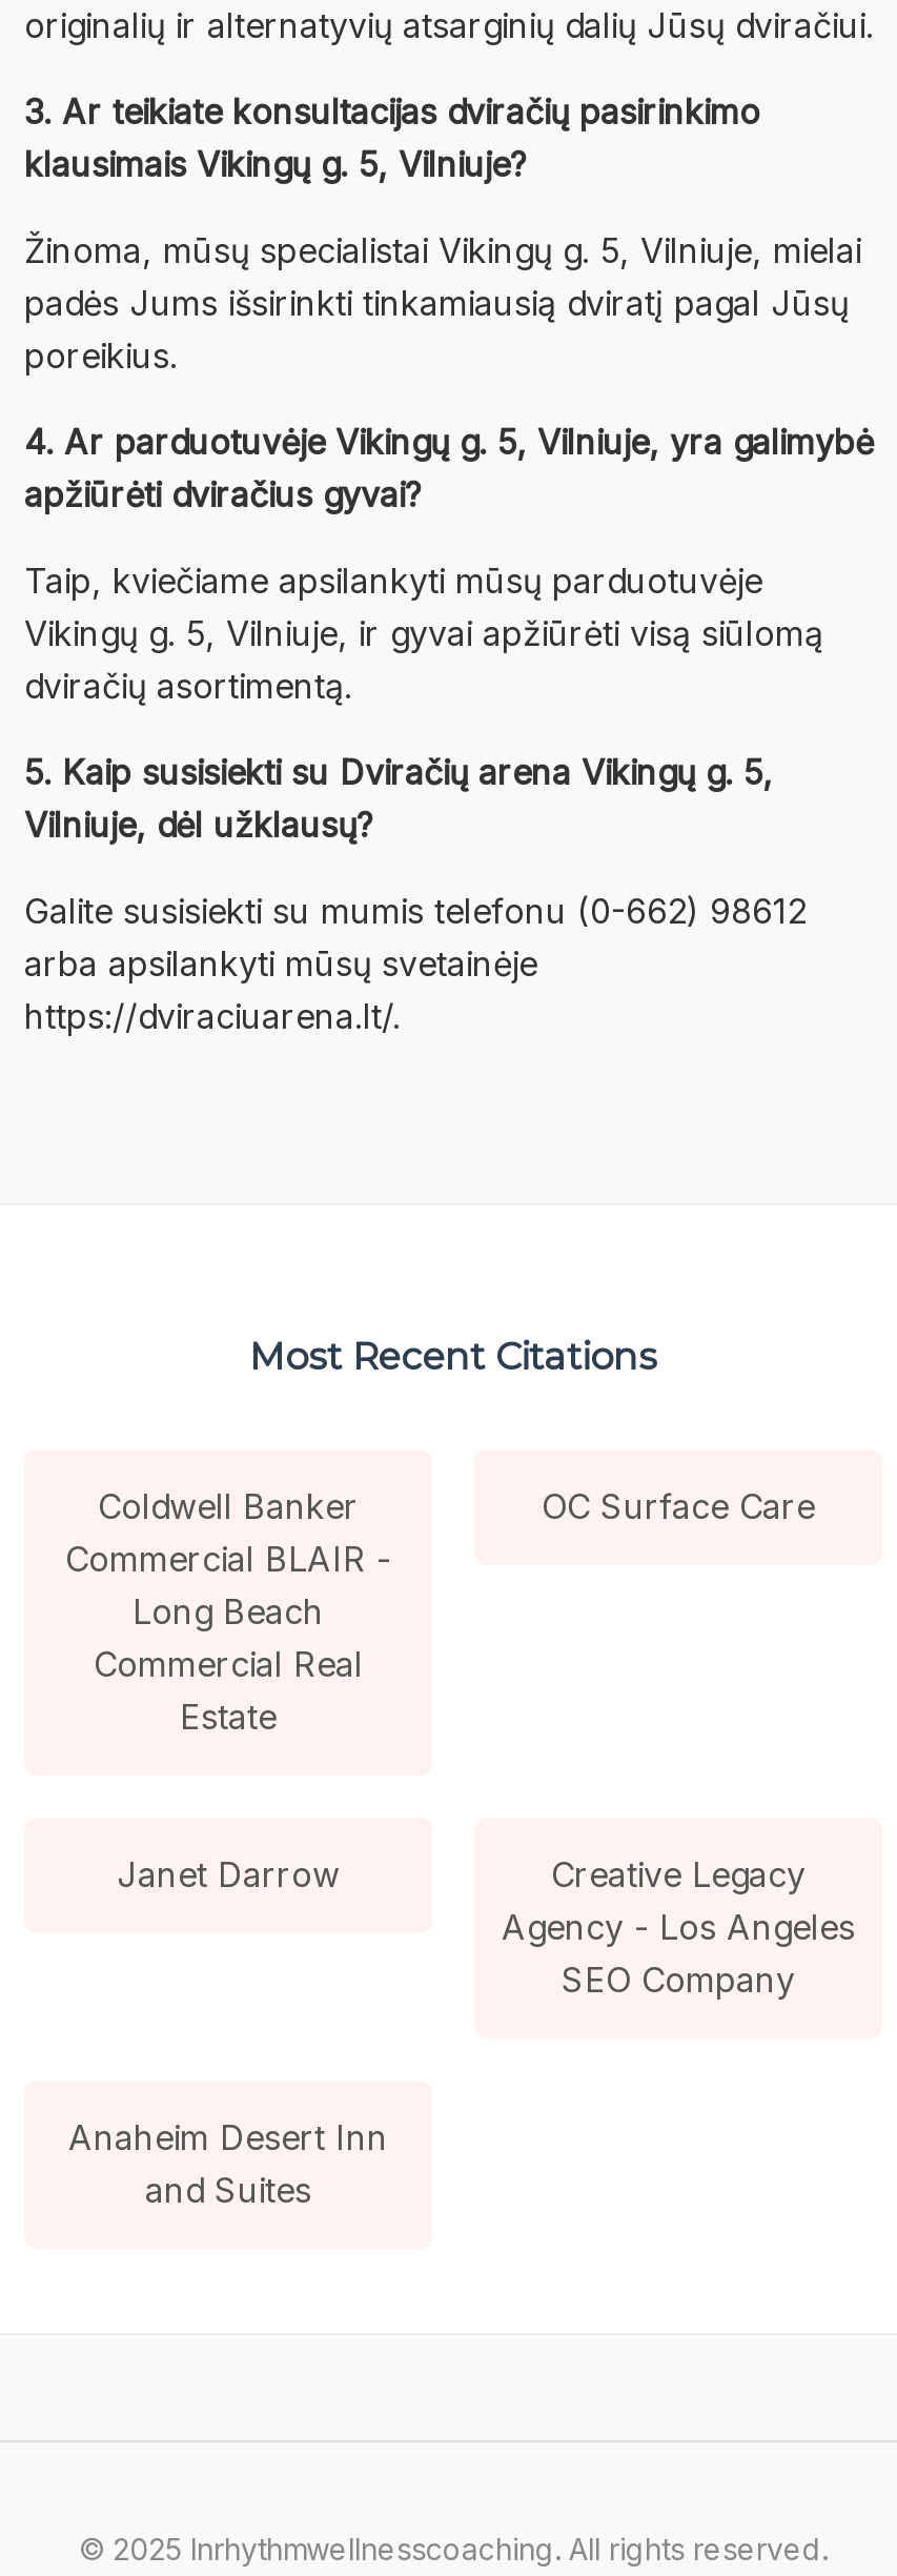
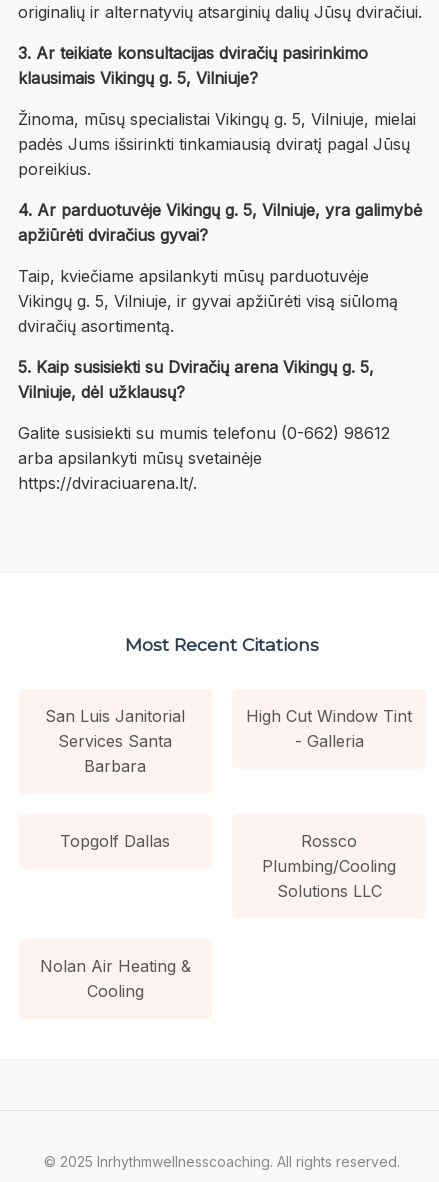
[65,1485,391,1737] Coldwell Banker | Commercial BLAIR - | Long Beach | Commercial Real | Estate -> [45,706,185,776] San Luis Janitorial | Services Santa | Barbara
[542,1485,815,1527] OC Surface Care -> [246,706,412,751] High Cut Window Tint | - Galleria
[117,1853,855,2000] Janet Darrow | Creative Legacy | Agency - Los Angeles | SEO Company -> [60,831,396,901] Topgolf Dallas | Rossco | Plumbing/Cooling | Solutions LLC
[68,2116,388,2211] Anaheim Desert Inn | and Suites -> [39,956,190,1001] Nolan Air Heating & | Cooling

